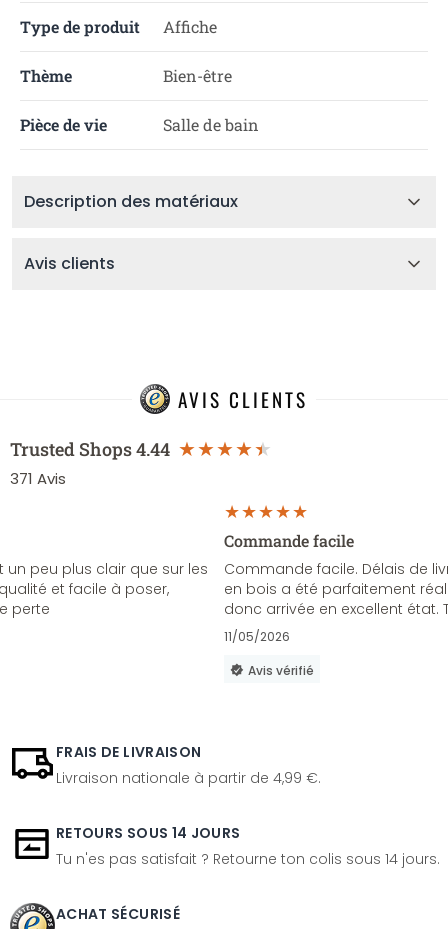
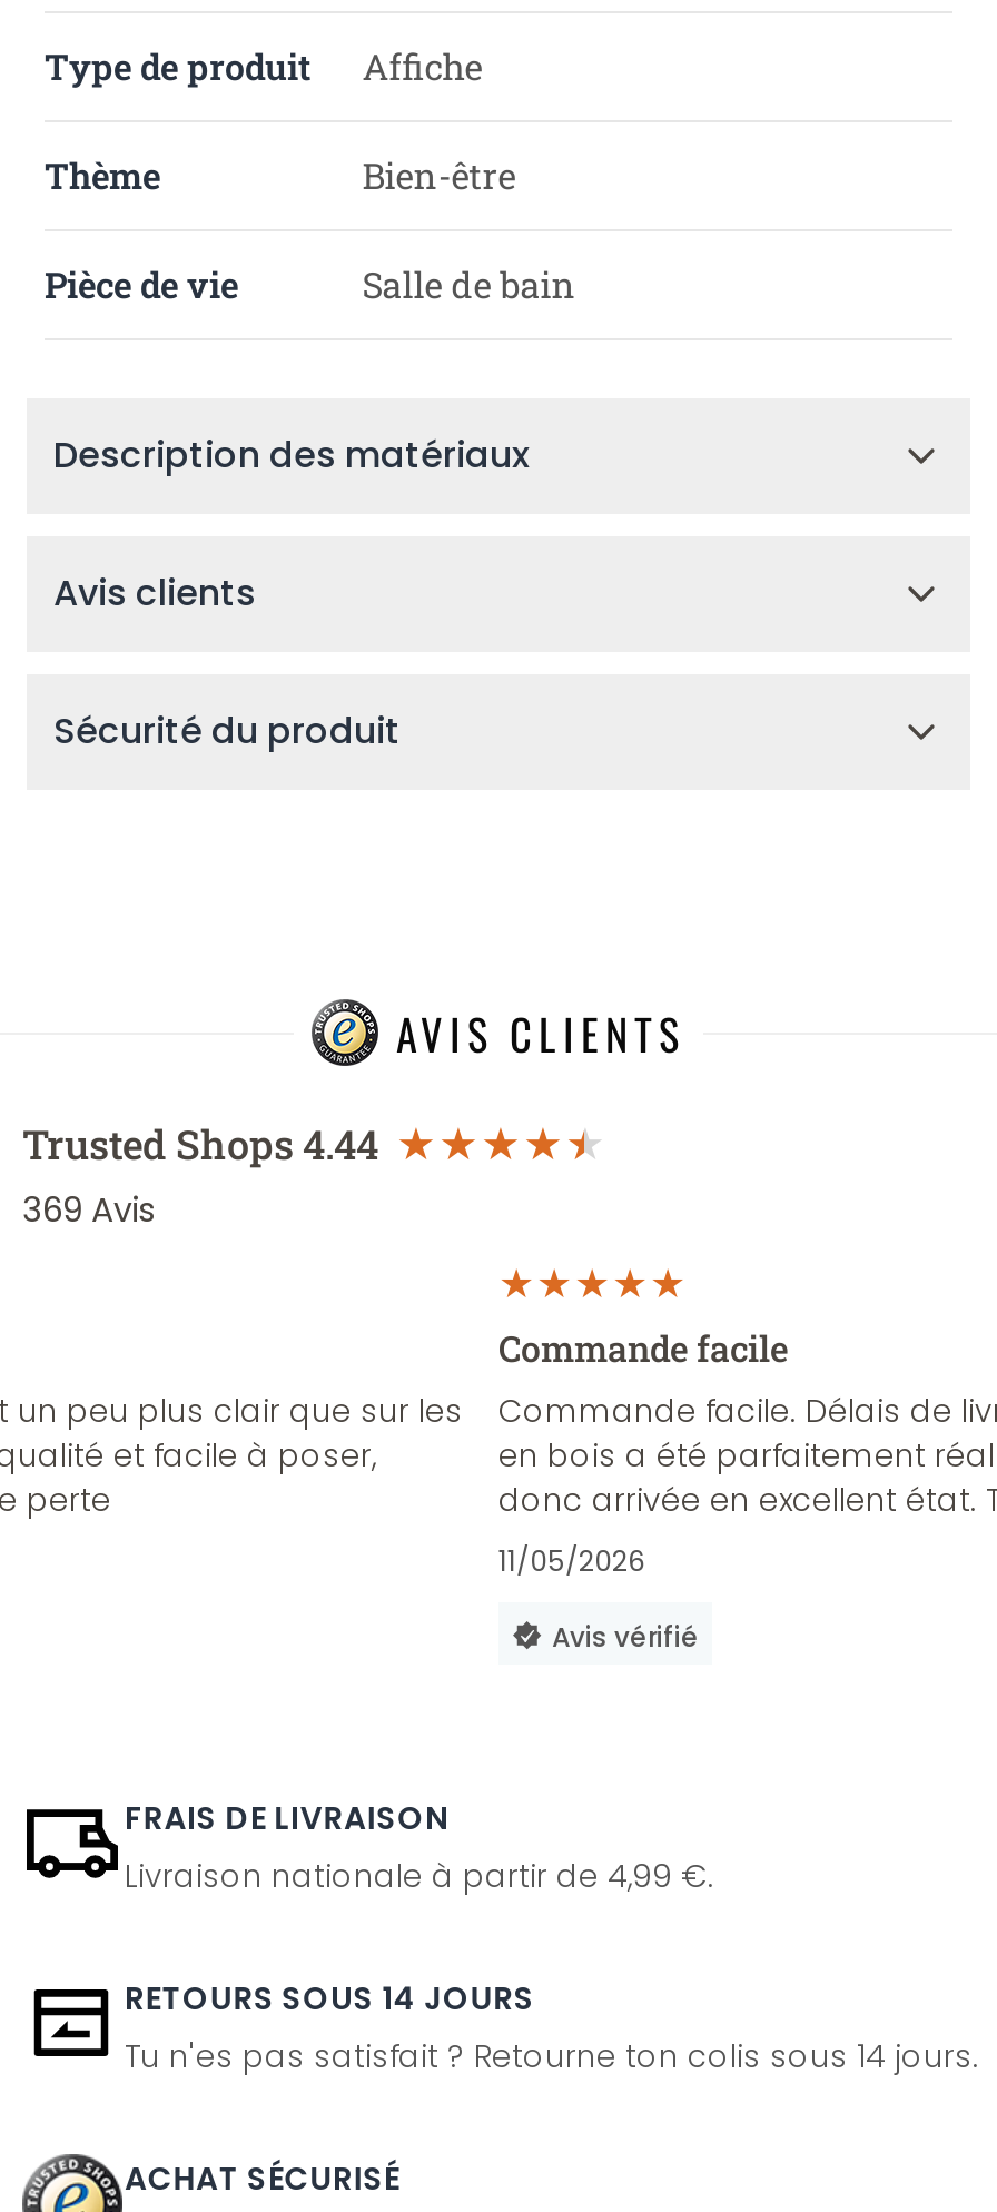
none -> [53,705,401,757] Sécurité du produit
[10,468,66,489] 371 Avis -> [22,1186,156,1233] 369 Avis

